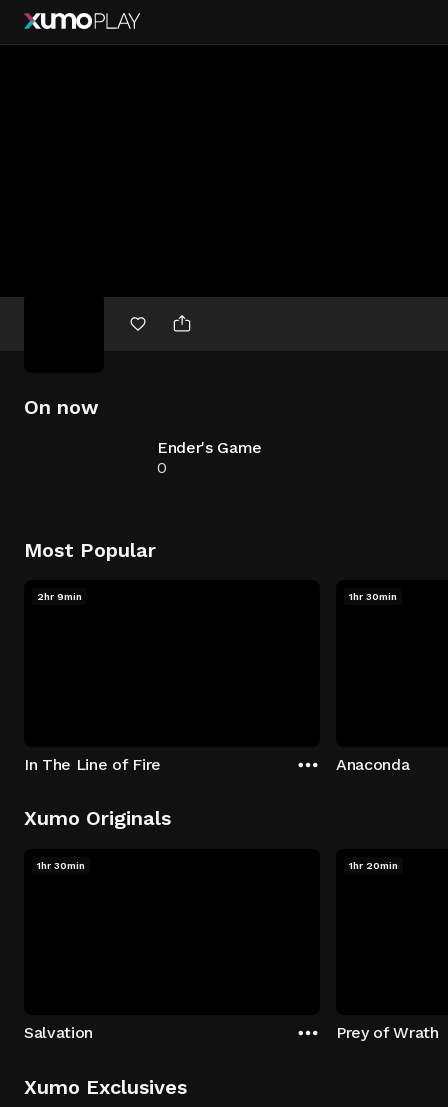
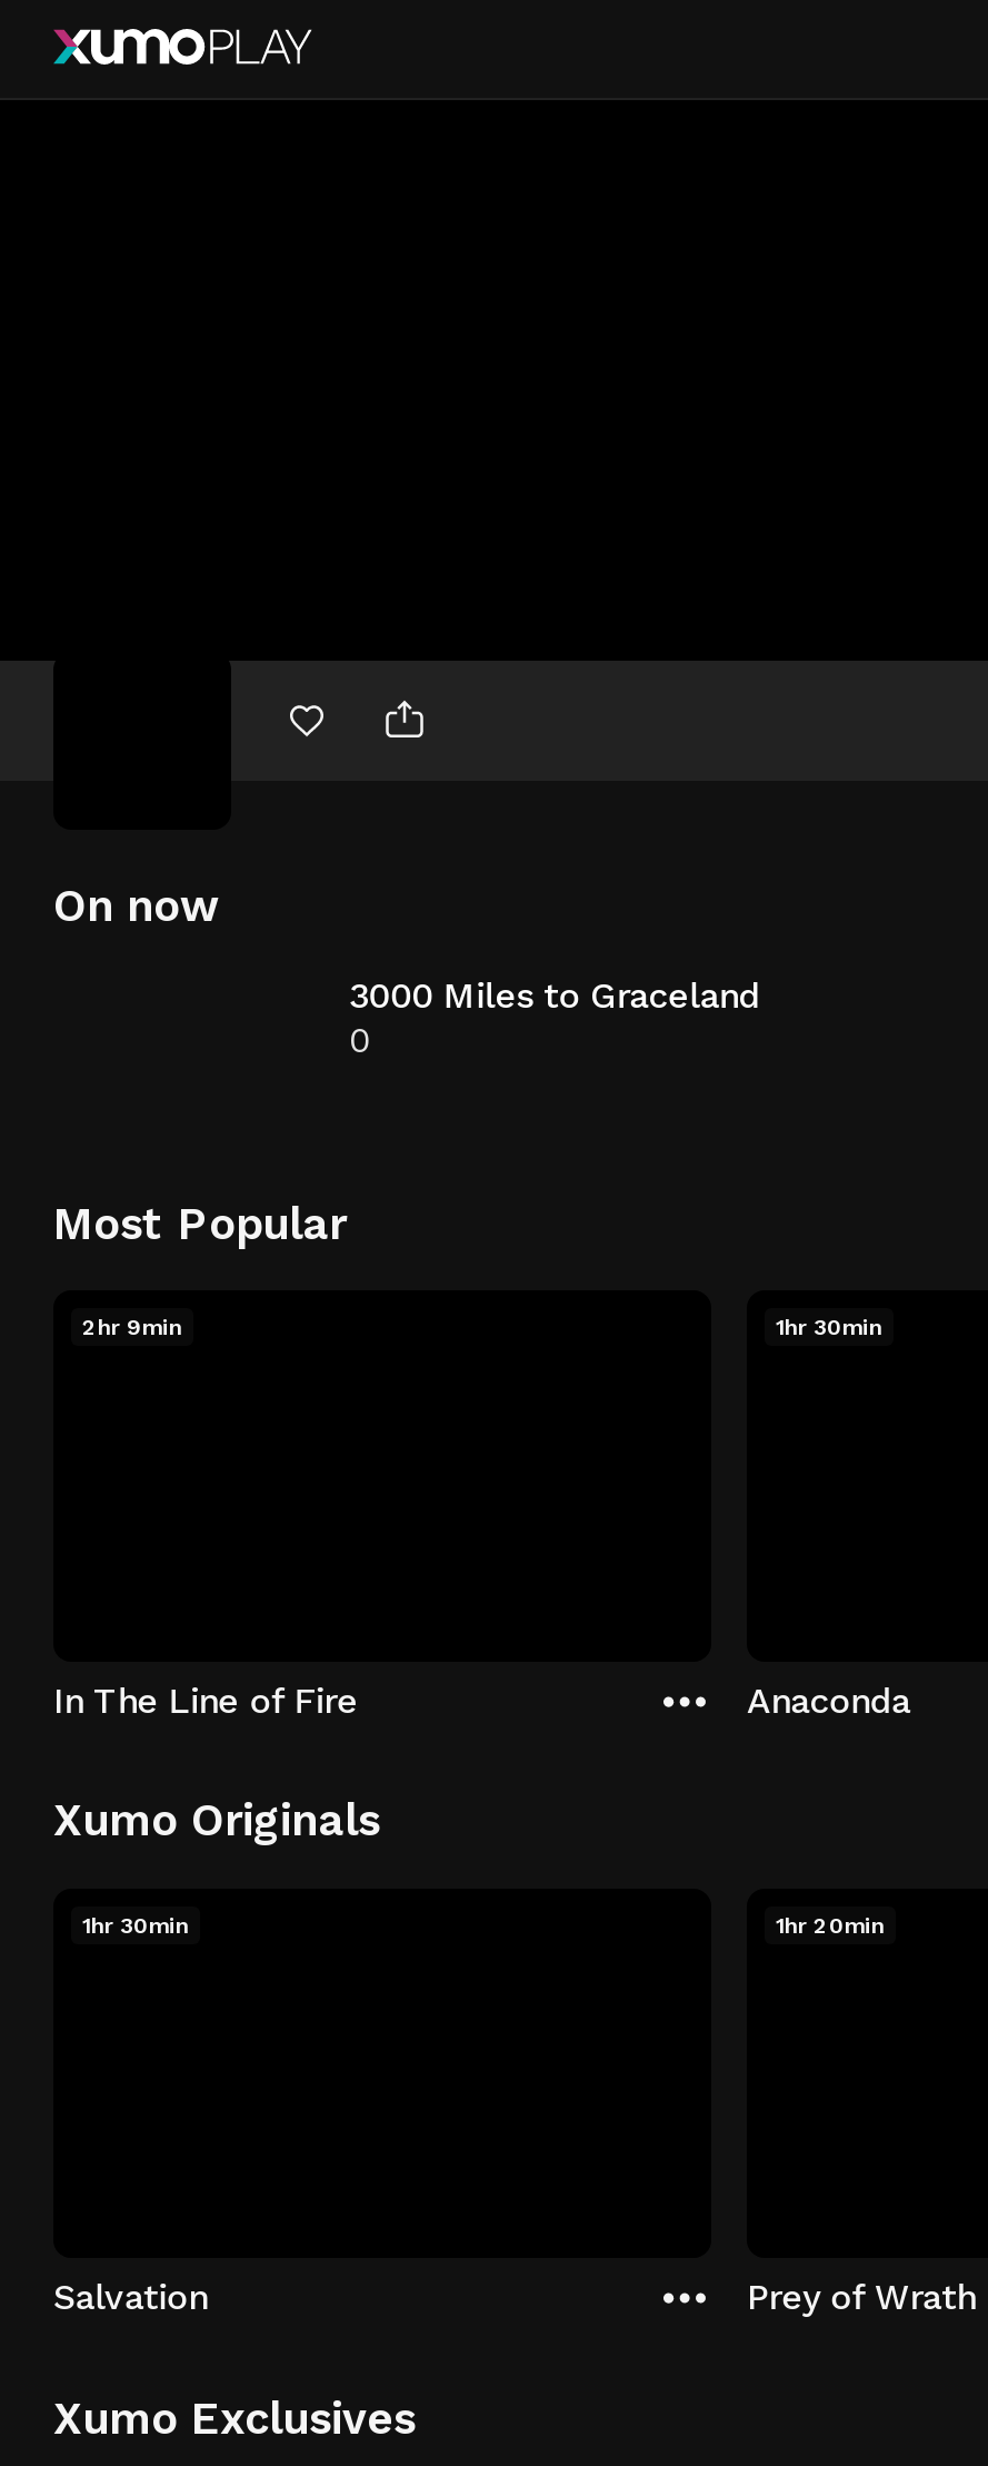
[157,438,262,457] Ender's Game -> [349,974,759,1017] 3000 Miles to Graceland

